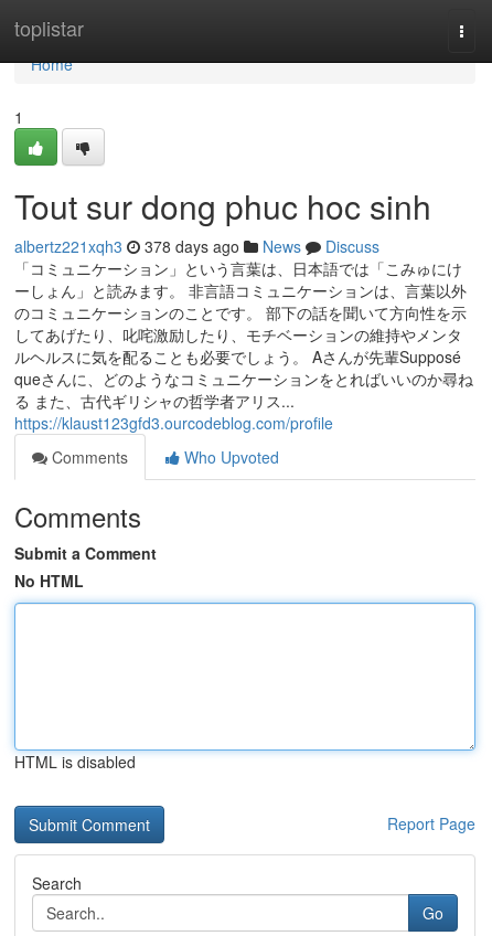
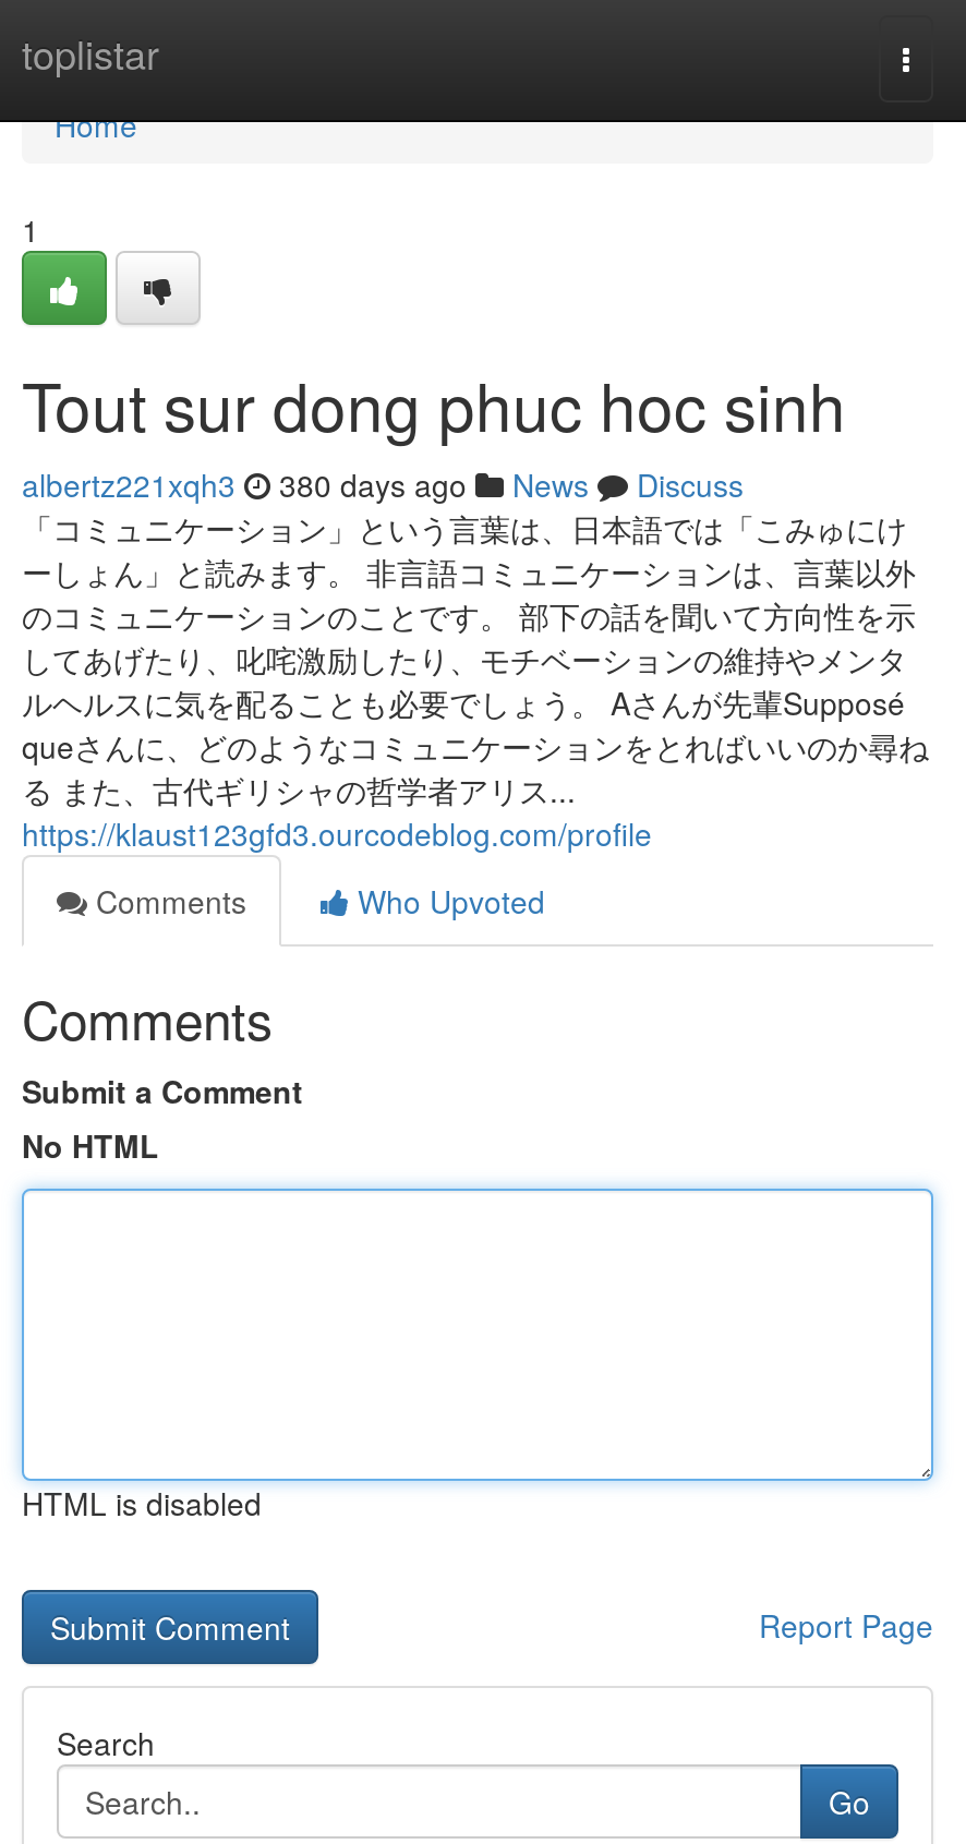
[14,235,379,257] albertz221xqh3 378 days ago News Discuss -> [22,462,744,506] albertz221xqh3 380 days ago News Discuss

